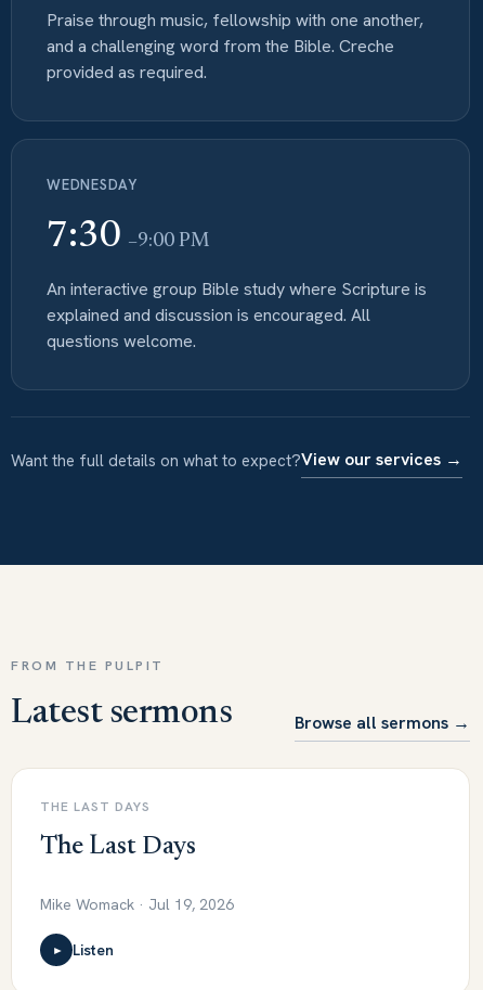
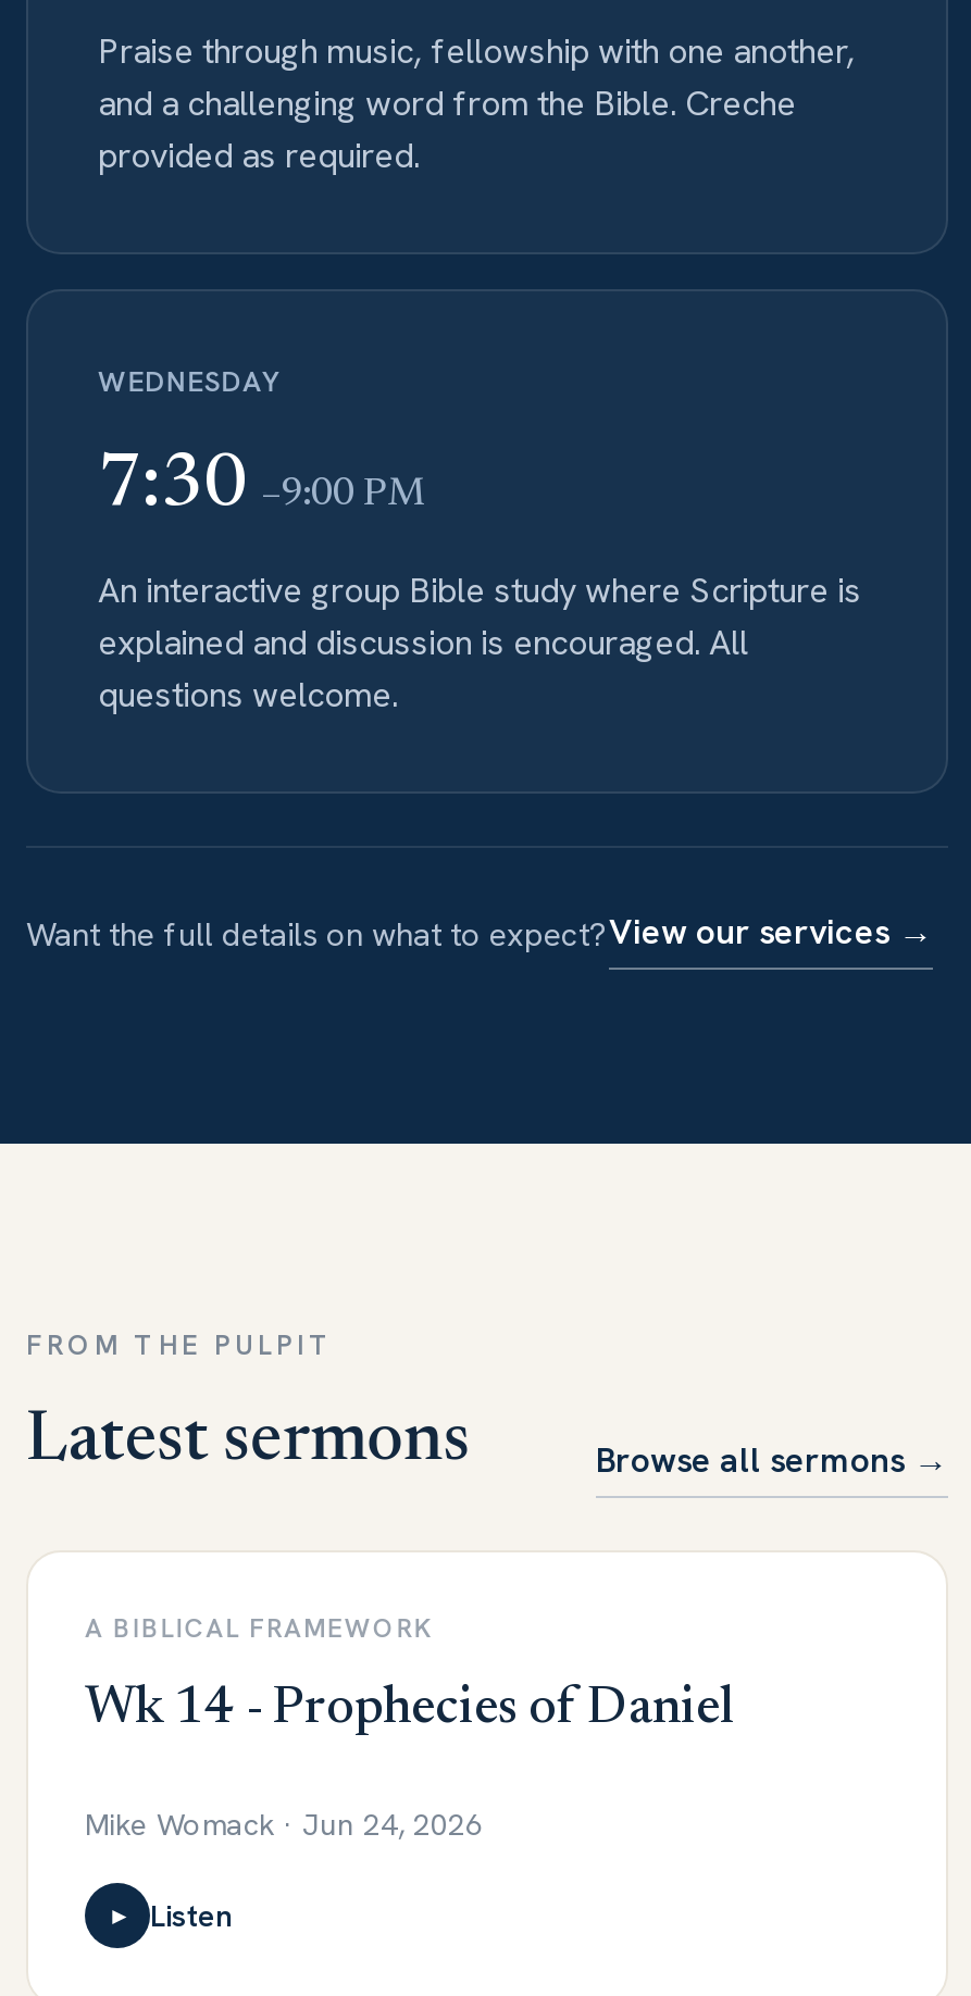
[40,799,150,816] THE LAST DAYS -> [85,1612,433,1647] A BIBLICAL FRAMEWORK
[40,834,196,860] The Last Days -> [85,1684,735,1736] Wk 14 - Prophecies of Daniel
[40,895,234,915] Mike Womack · Jul 19, 2026 -> [85,1806,483,1845] Mike Womack · Jun 24, 2026

